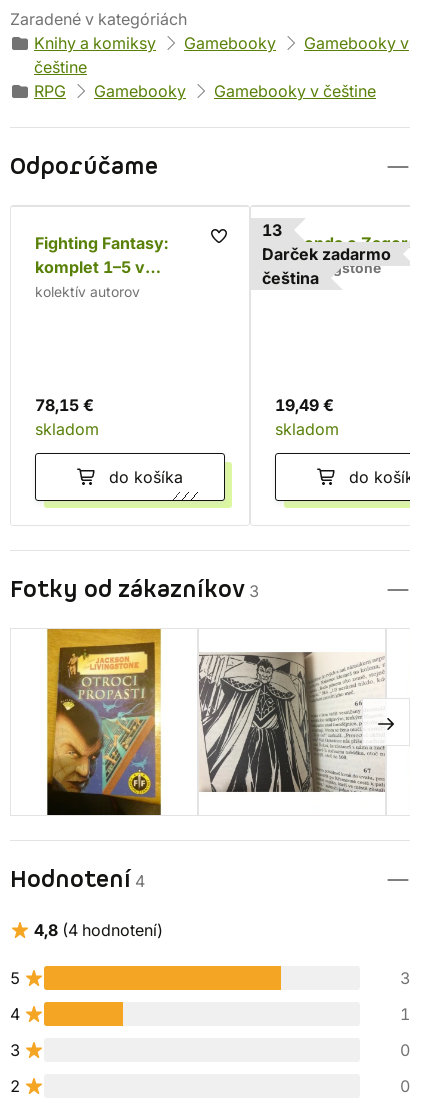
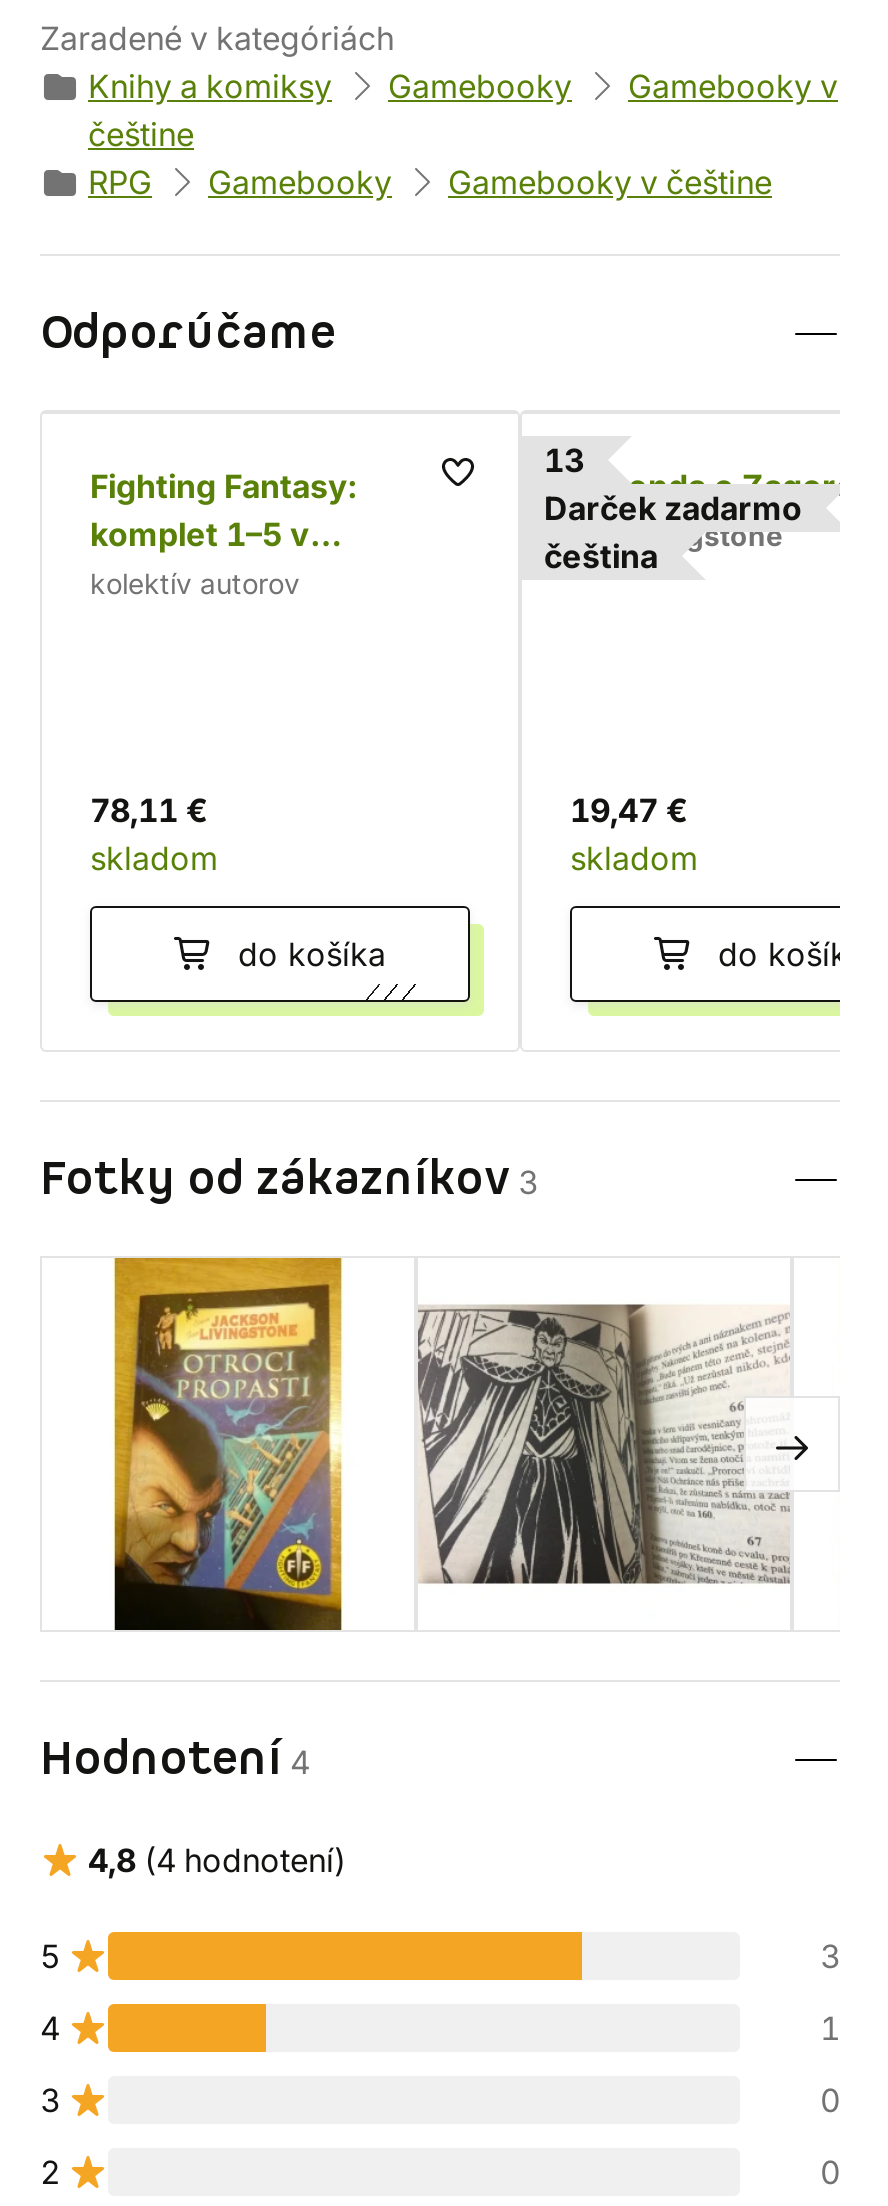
[35,395,94,415] 78,15 € -> [90,790,208,830] 78,11 €
[275,395,334,415] 19,49 € -> [570,790,688,830] 19,47 €

